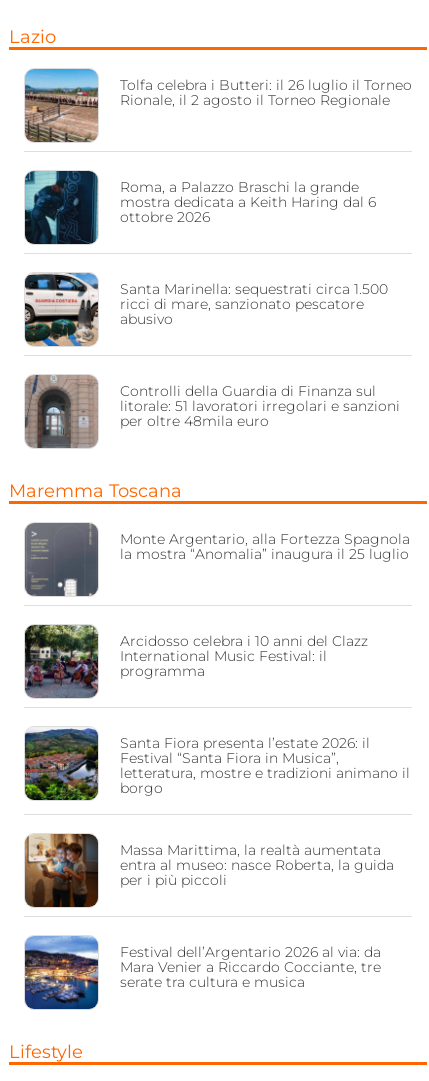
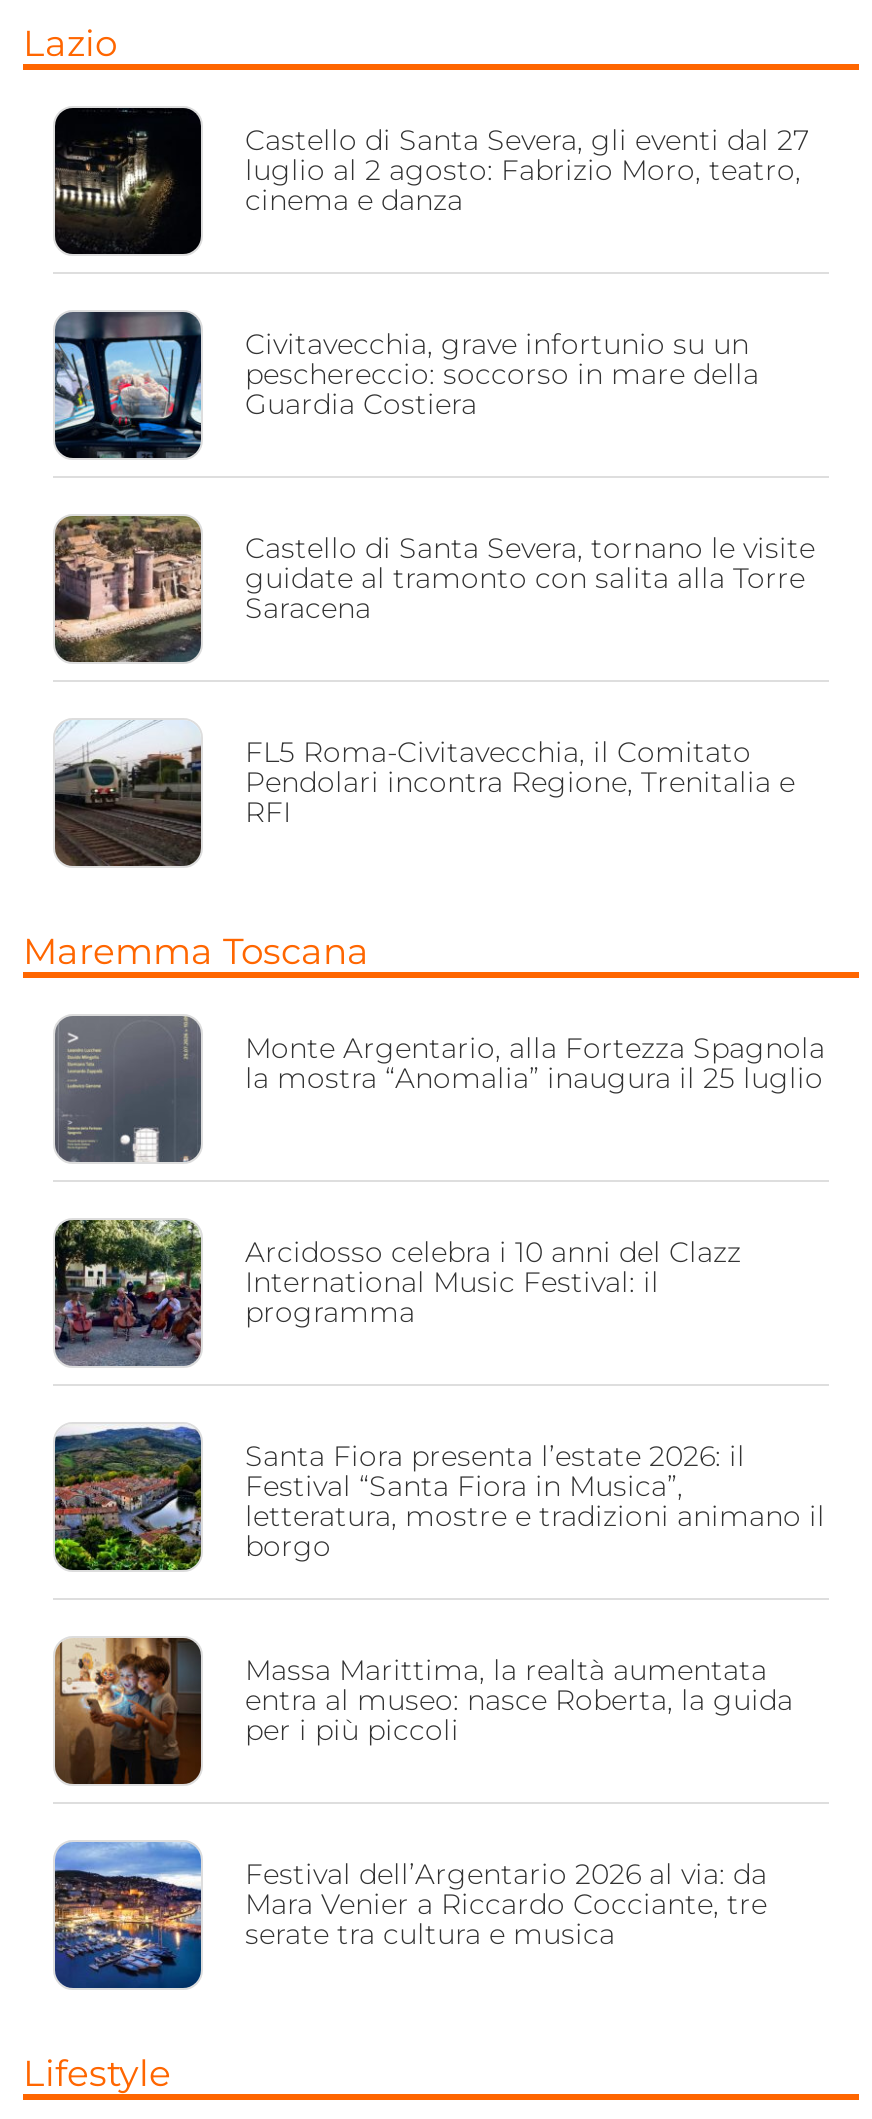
[24,68,412,143] [image] | Tolfa celebra i Butteri: il 26 luglio il Torneo | Rionale, il 2 agosto il Torneo Regionale -> [53,106,809,256] [image] | Castello di Santa Severa, gli eventi dal 27 | luglio al 2 agosto: Fabrizio Moro, teatro, | cinema e danza
[24,170,376,243] [image] | Roma, a Palazzo Braschi la grande | mostra dedicata a Keith Haring dal 6 | ottobre 2026 -> [53,310,759,458] [image] | Civitavecchia, grave infortunio su un | peschereccio: soccorso in mare della | Guardia Costiera
[24,272,388,347] [image] | Santa Marinella: sequestrati circa 1.500 | ricci di mare, sanzionato pescatore | abusivo -> [53,514,815,664] [image] | Castello di Santa Severa, tornano le visite | guidate al tramonto con salita alla Torre | Saracena
[24,374,400,449] [image] | Controlli della Guardia di Finanza sul | litorale: 51 lavoratori irregolari e sanzioni | per oltre 48mila euro -> [55,720,795,866] [image] | FL5 Roma-Civitavecchia, il Comitato | Pendolari incontra Regione, Trenitalia e | RFI

